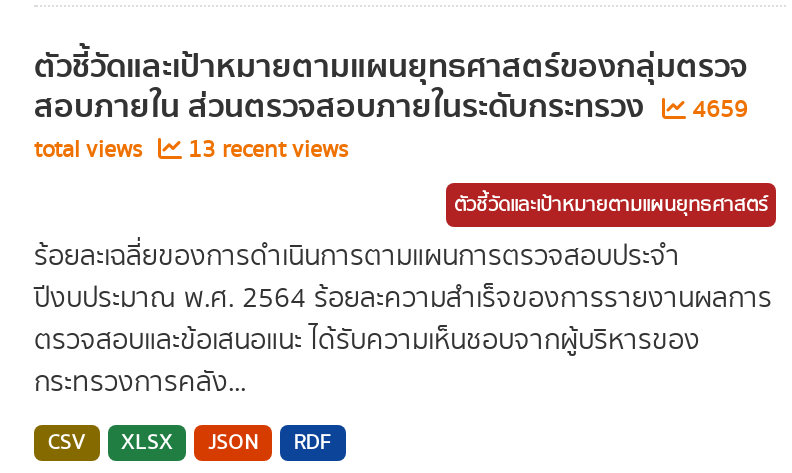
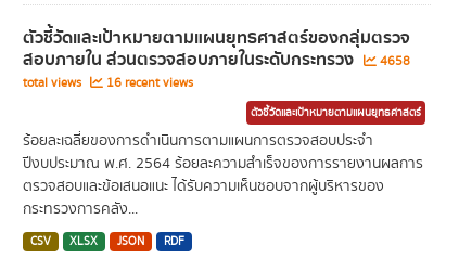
[34,81,748,133] สอบภายใน ส่วนตรวจสอบภายในระดับกระทรวง 4659 -> [23,46,410,74] สอบภายใน ส่วนตรวจสอบภายในระดับกระทรวง 4658
[34,133,348,167] total views 13 recent views -> [23,74,193,92] total views 16 recent views

